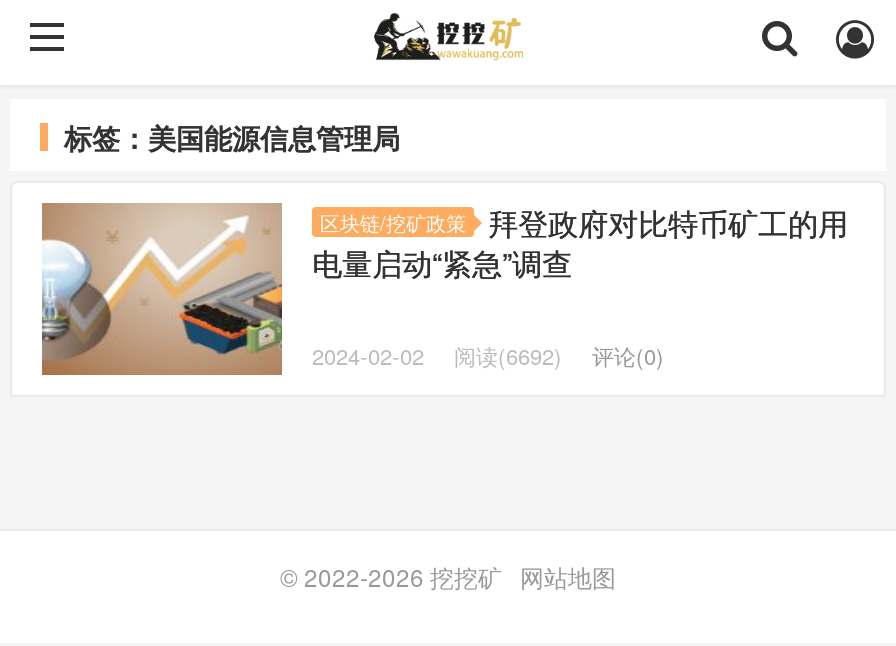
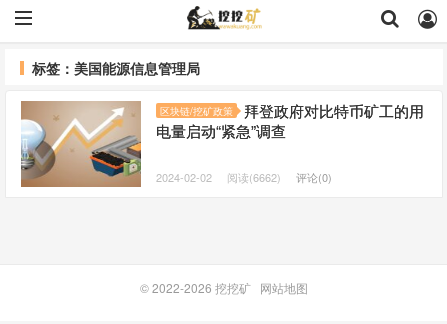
[312,339,664,371] 2024-02-02 阅读(6692) 评论(0) -> [156,169,332,185] 2024-02-02 阅读(6662) 评论(0)

